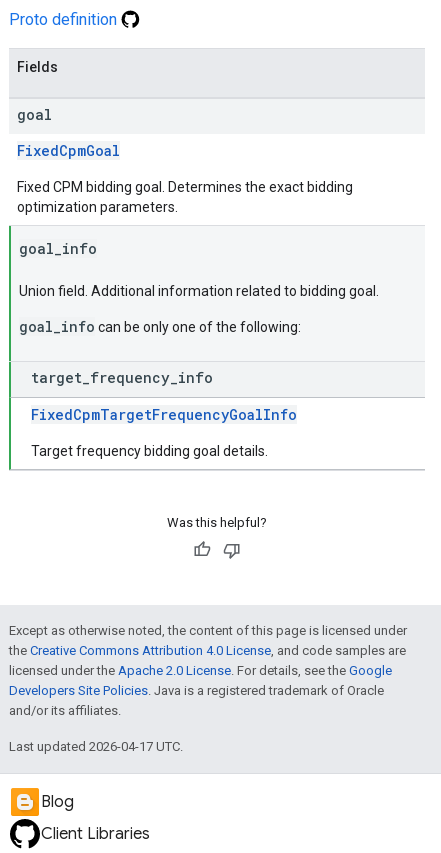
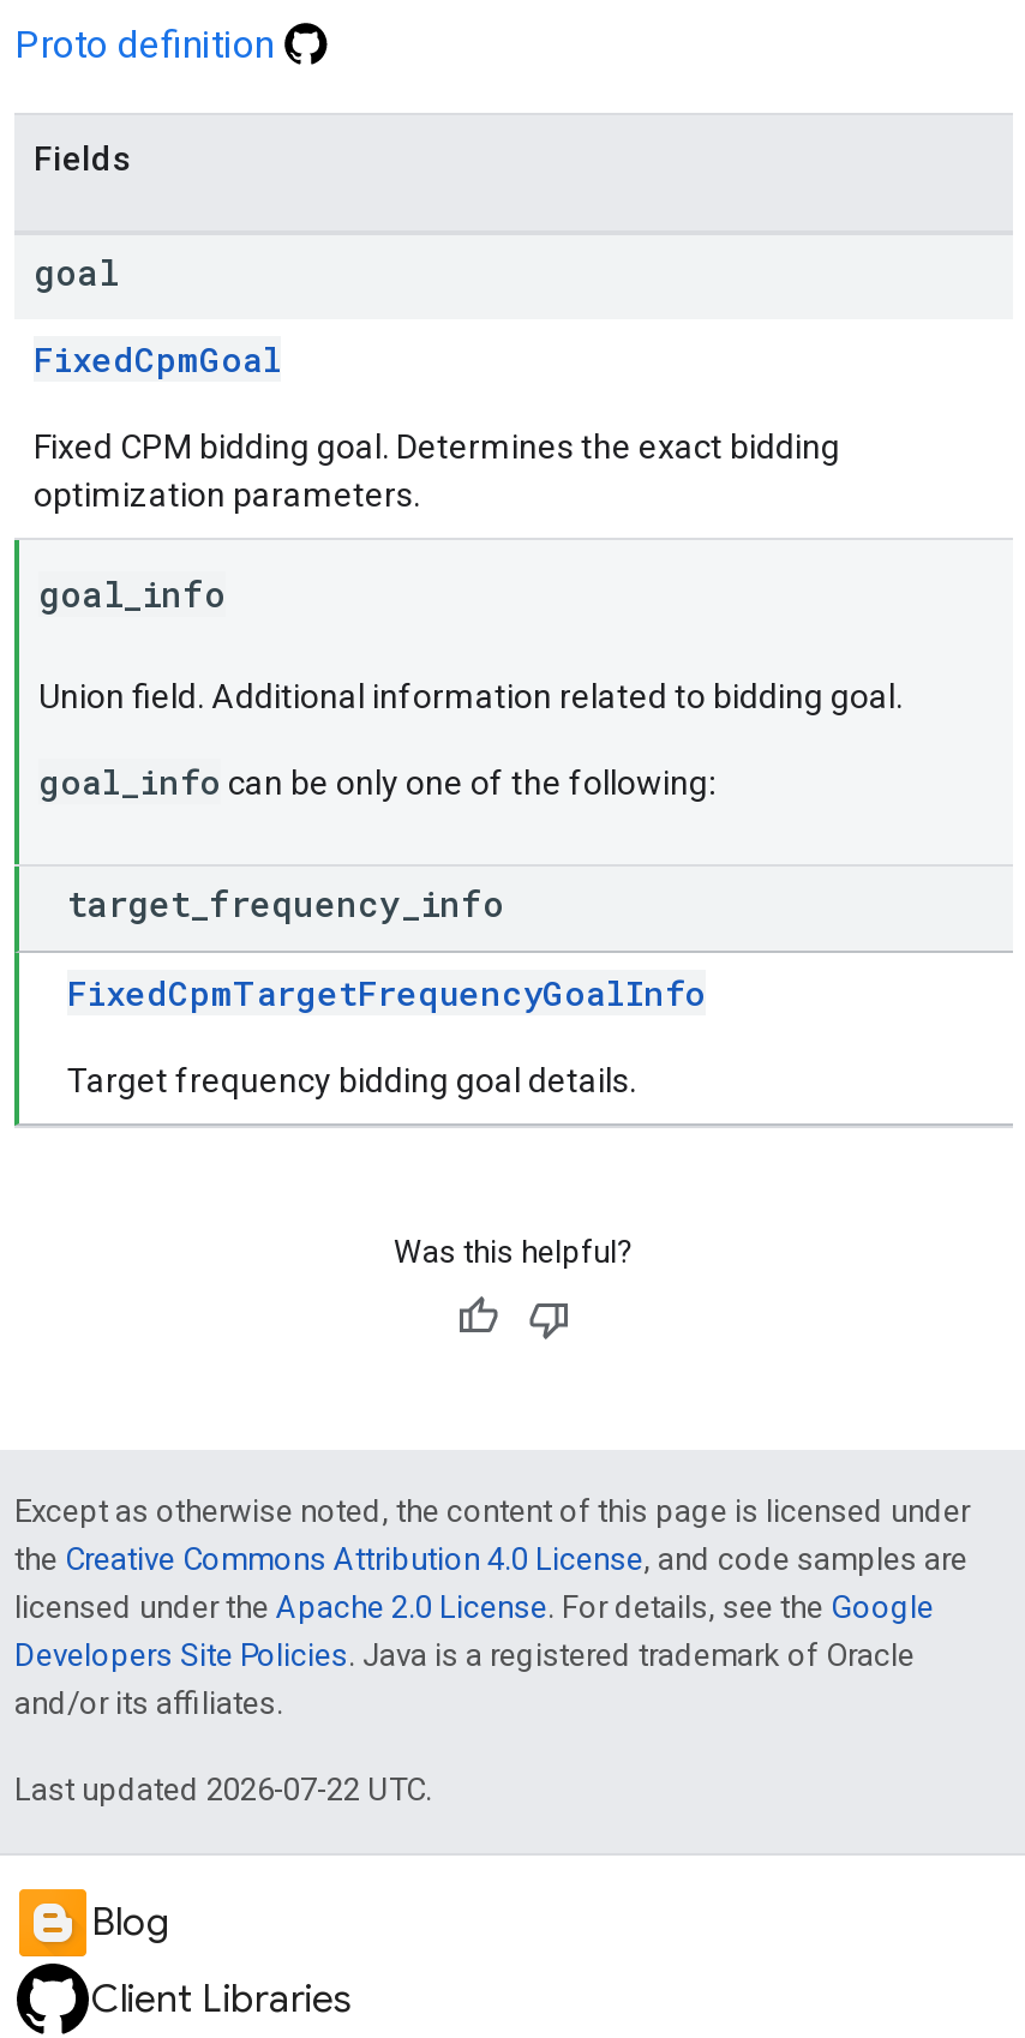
[9,739,183,754] Last updated 2026-04-17 UTC. -> [14,1772,432,1808] Last updated 2026-07-22 UTC.

